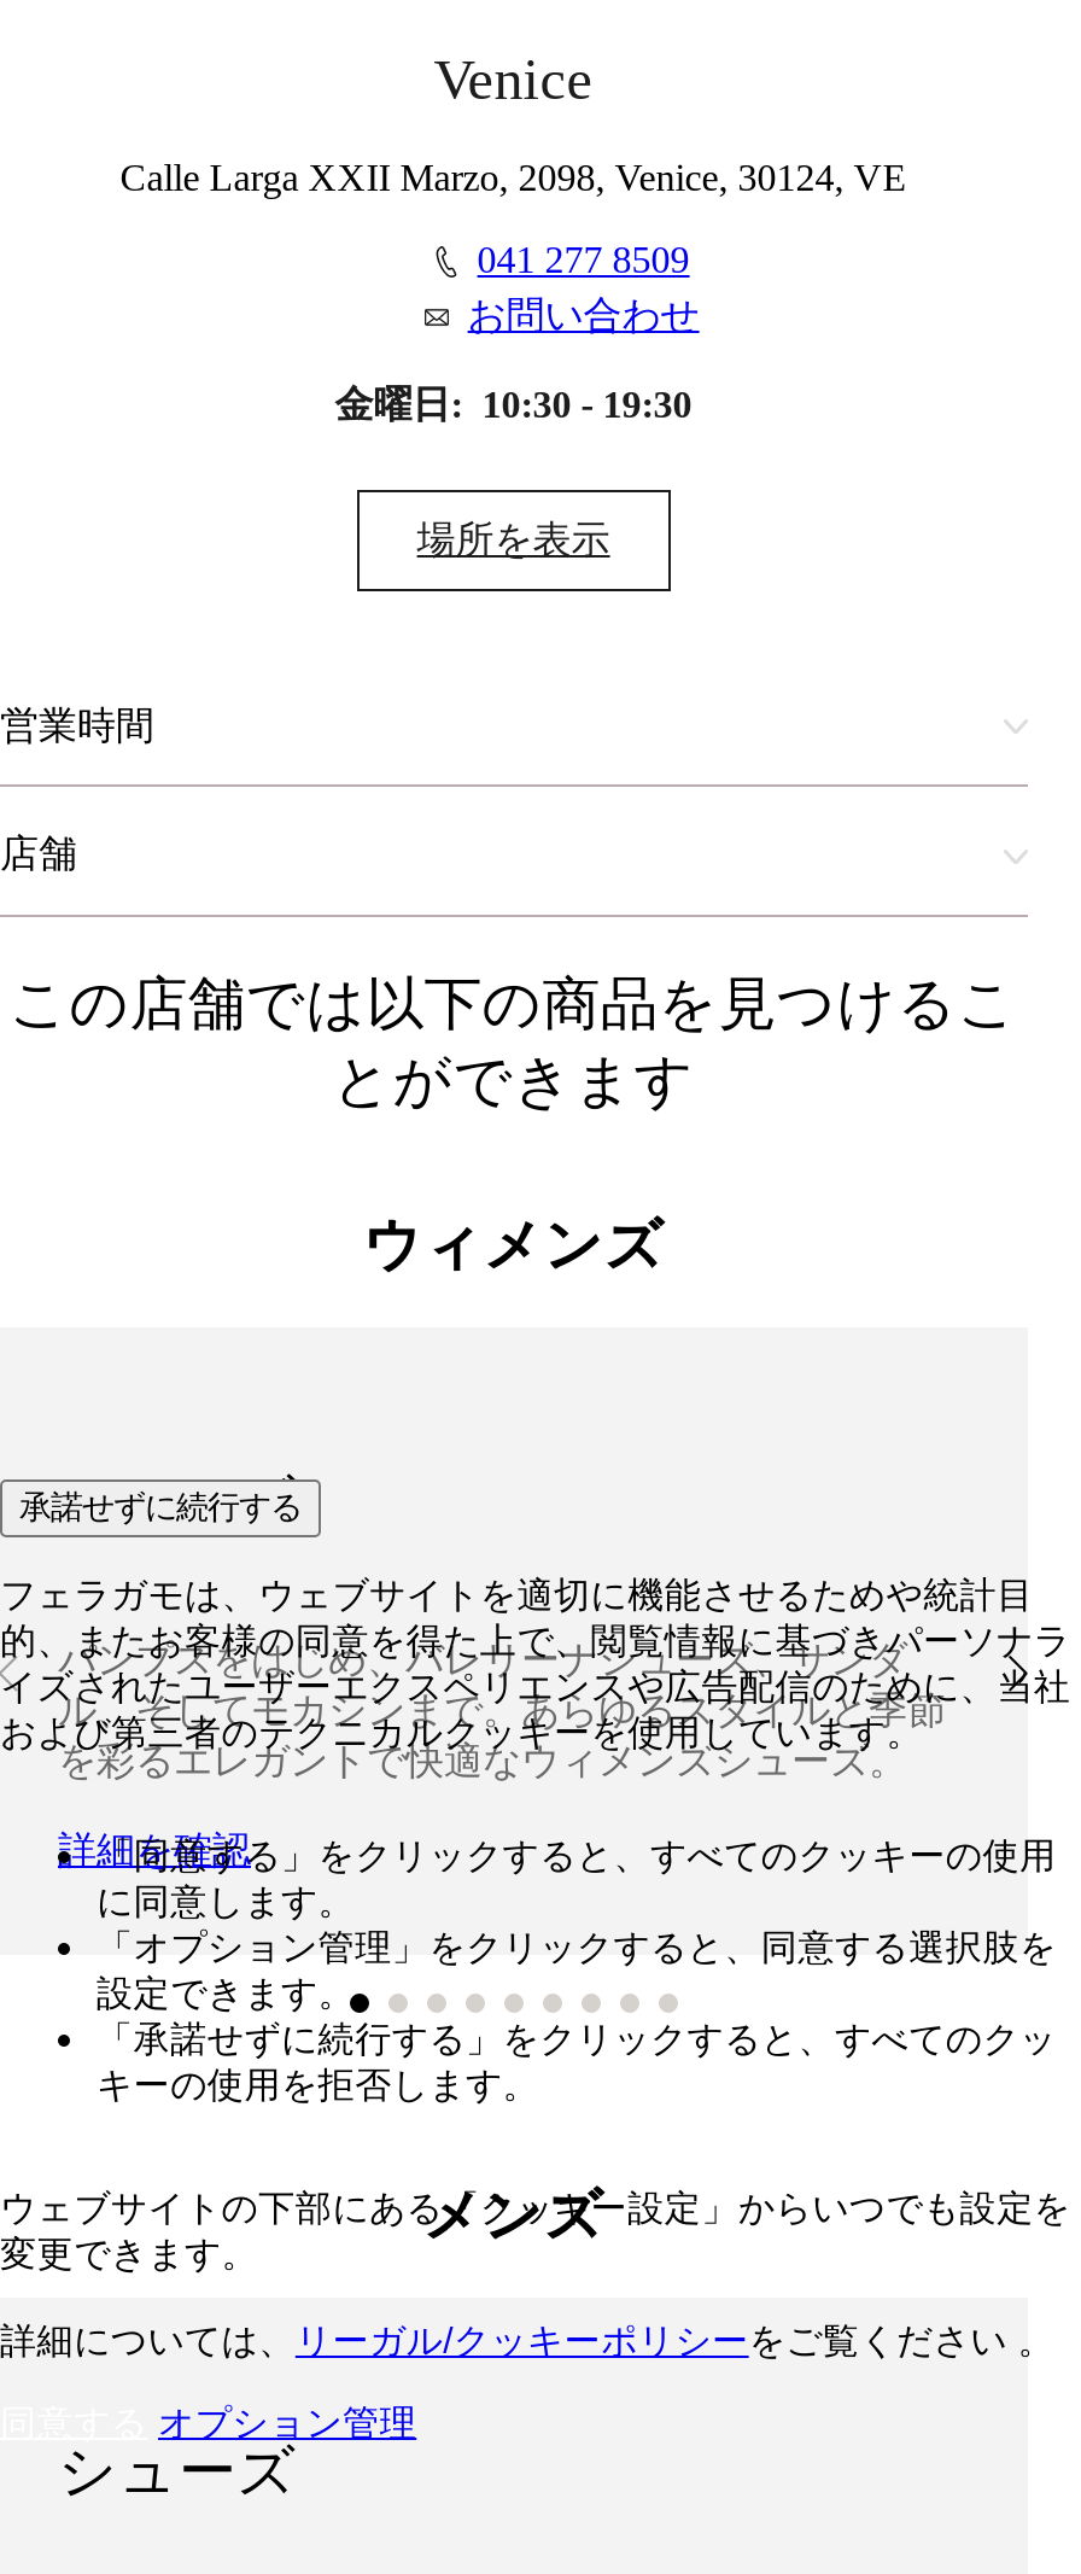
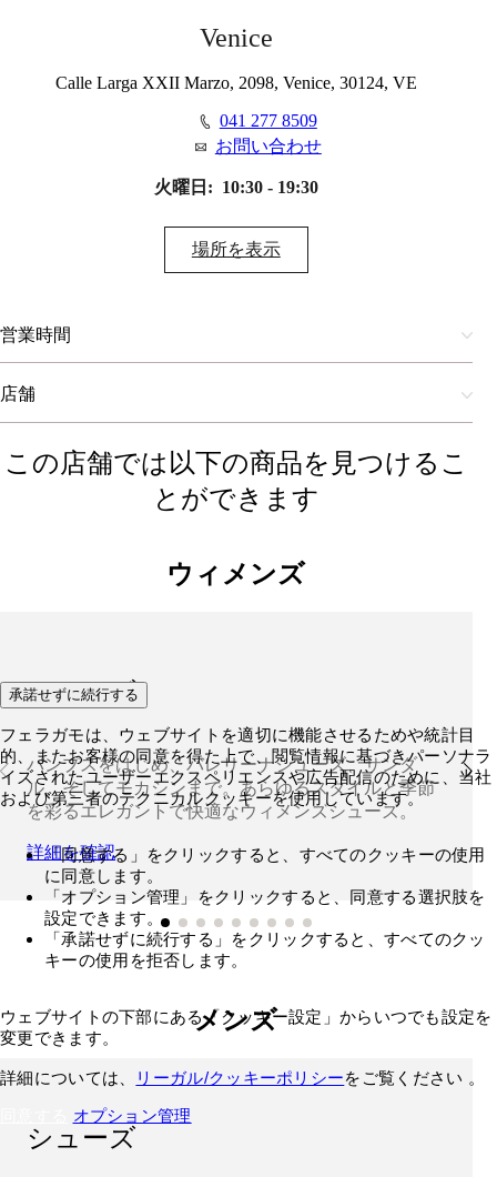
[335,384,692,425] 金曜日: 10:30 - 19:30 -> [154,178,318,197] 火曜日: 10:30 - 19:30

